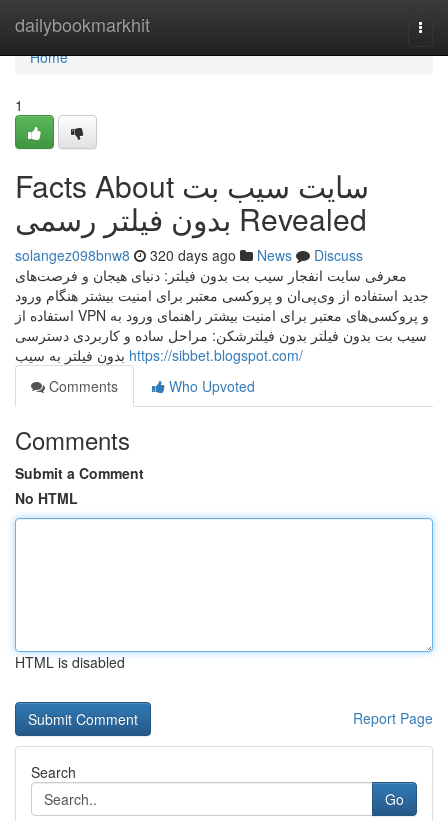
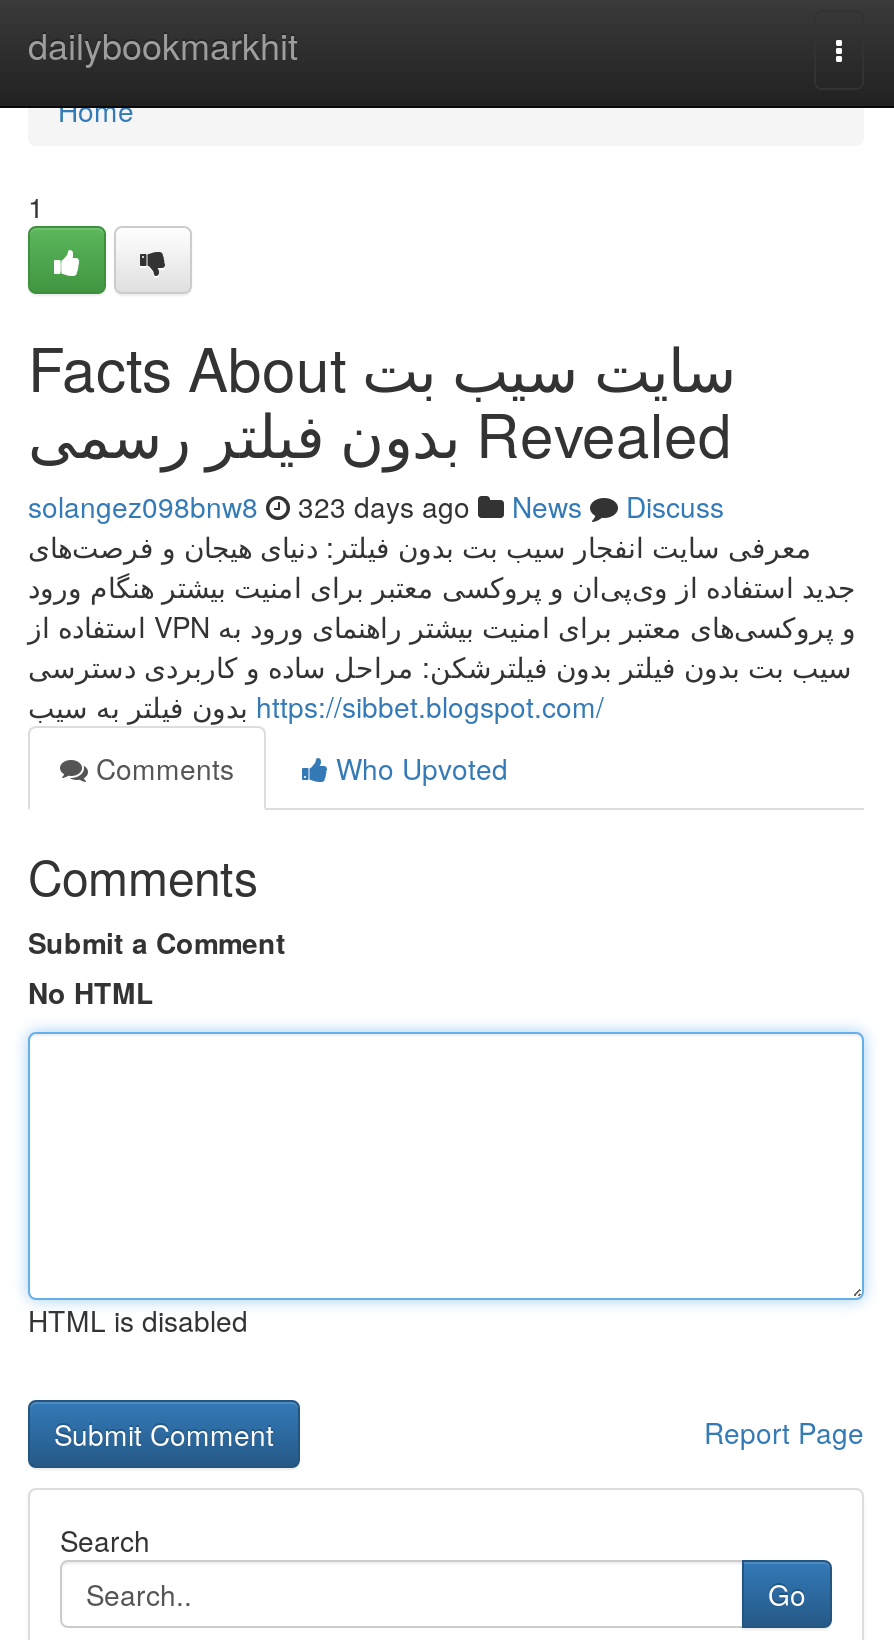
[15,245,363,265] solangez098bnw8 320 days ago News Discuss -> [28,486,724,526] solangez098bnw8 323 days ago News Discuss

